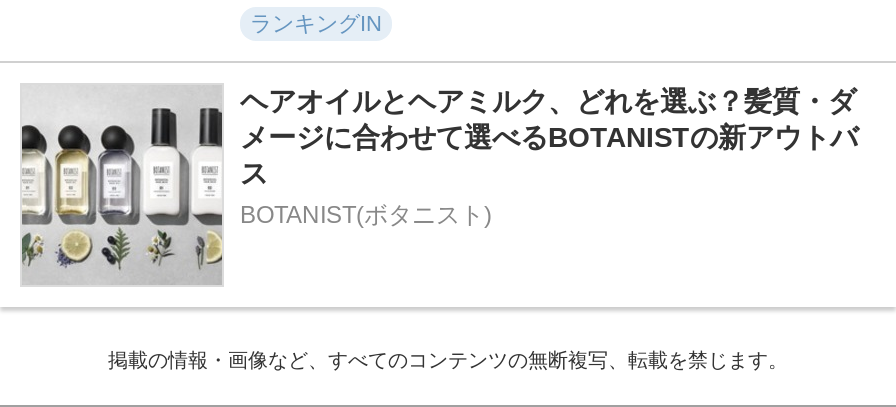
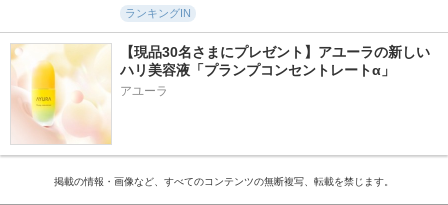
[20,85,858,285] [image] | ヘアオイルとヘアミルク、どれを選ぶ？髪質・ダ | メージに合わせて選べるBOTANISTの新アウトバ | ス | BOTANIST(ボタニスト) -> [10,44,430,145] [image] | 【現品30名さまにプレゼント】アユーラの新しい | ハリ美容液「プランプコンセントレートα」 | アユーラ

